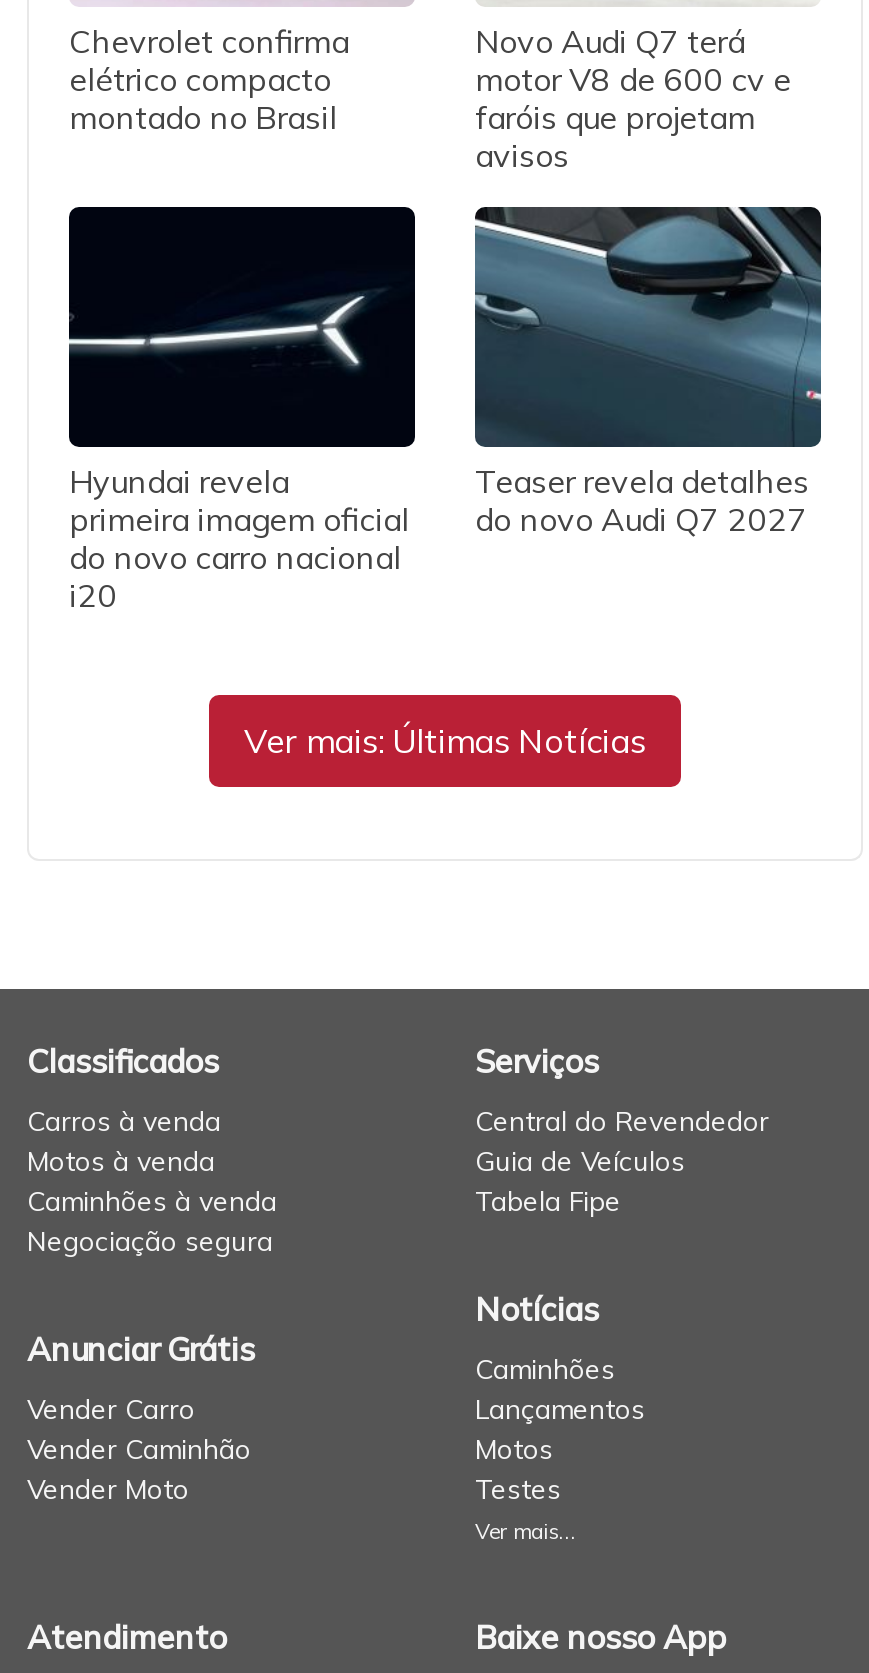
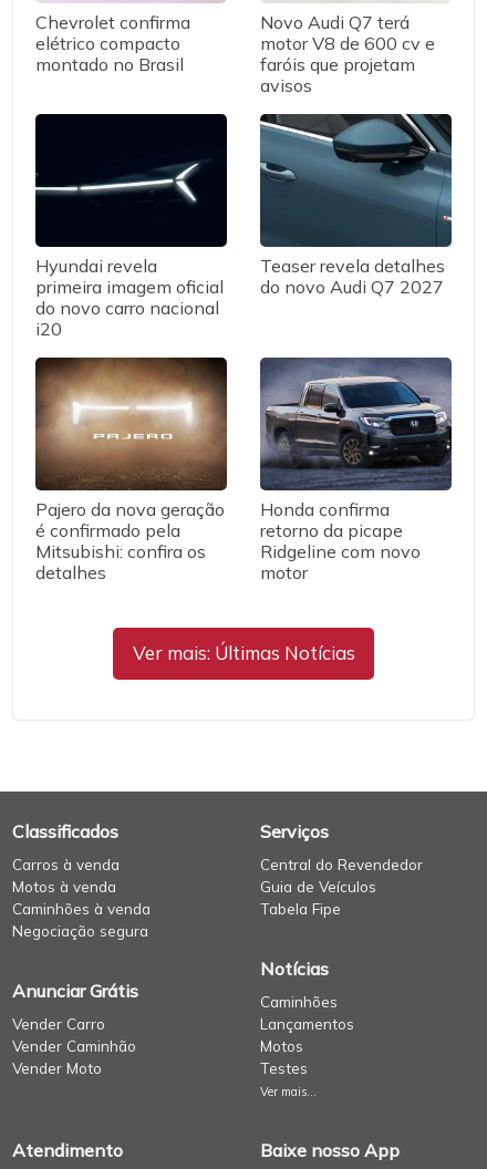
none -> [34,358,228,583] [image] | Pajero da nova geração | é confirmado pela | Mitsubishi: confira os | detalhes
none -> [260,358,453,583] [image] | Honda confirma | retorno da picape | Ridgeline com novo | motor

